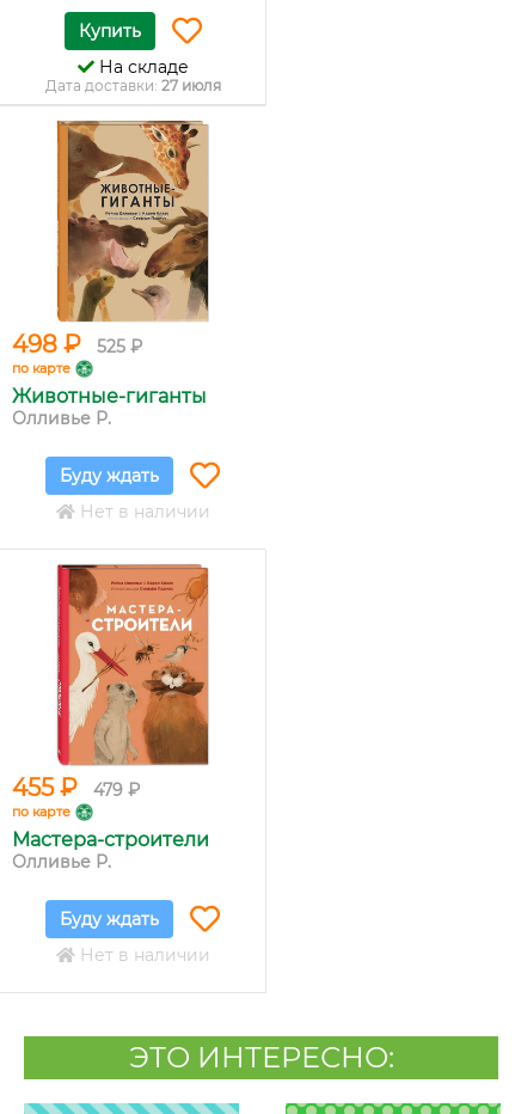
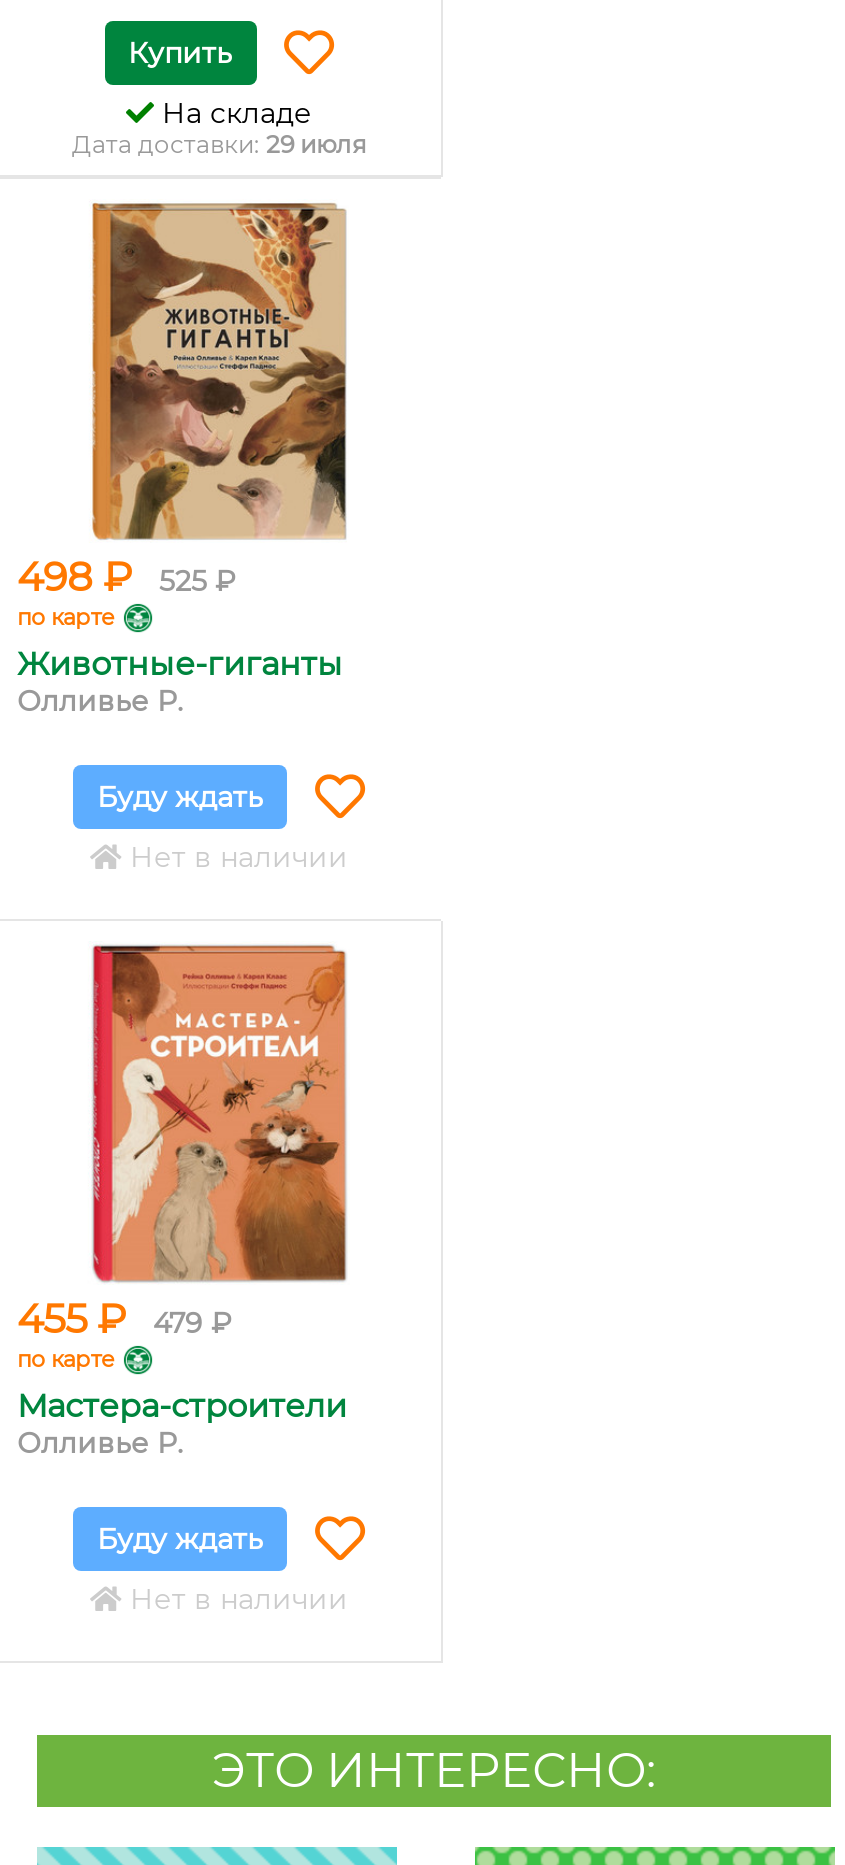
[45,77,220,95] Дата доставки: 27 июля -> [72,130,366,160] Дата доставки: 29 июля

